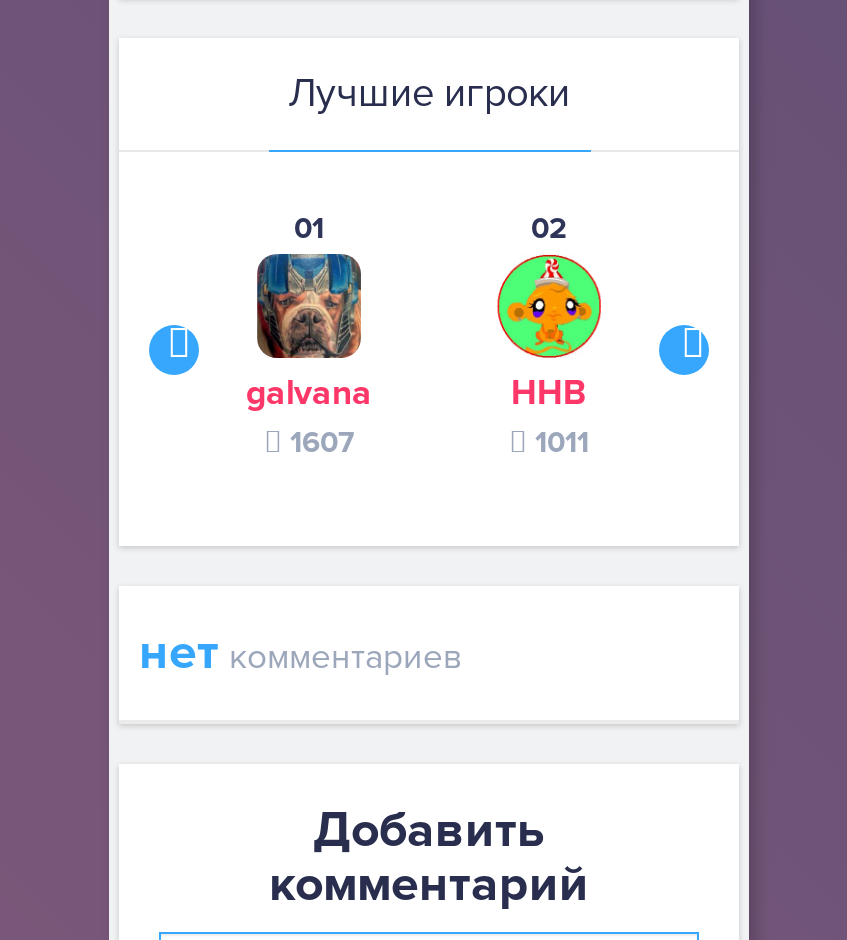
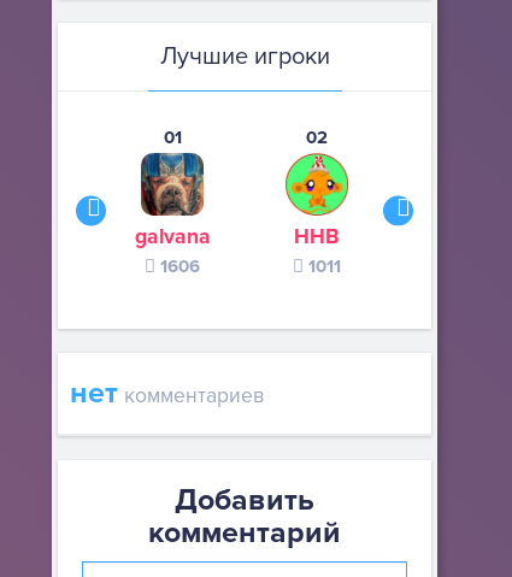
[282,424,354,460] 1607 -> [155,255,200,277] 1606

